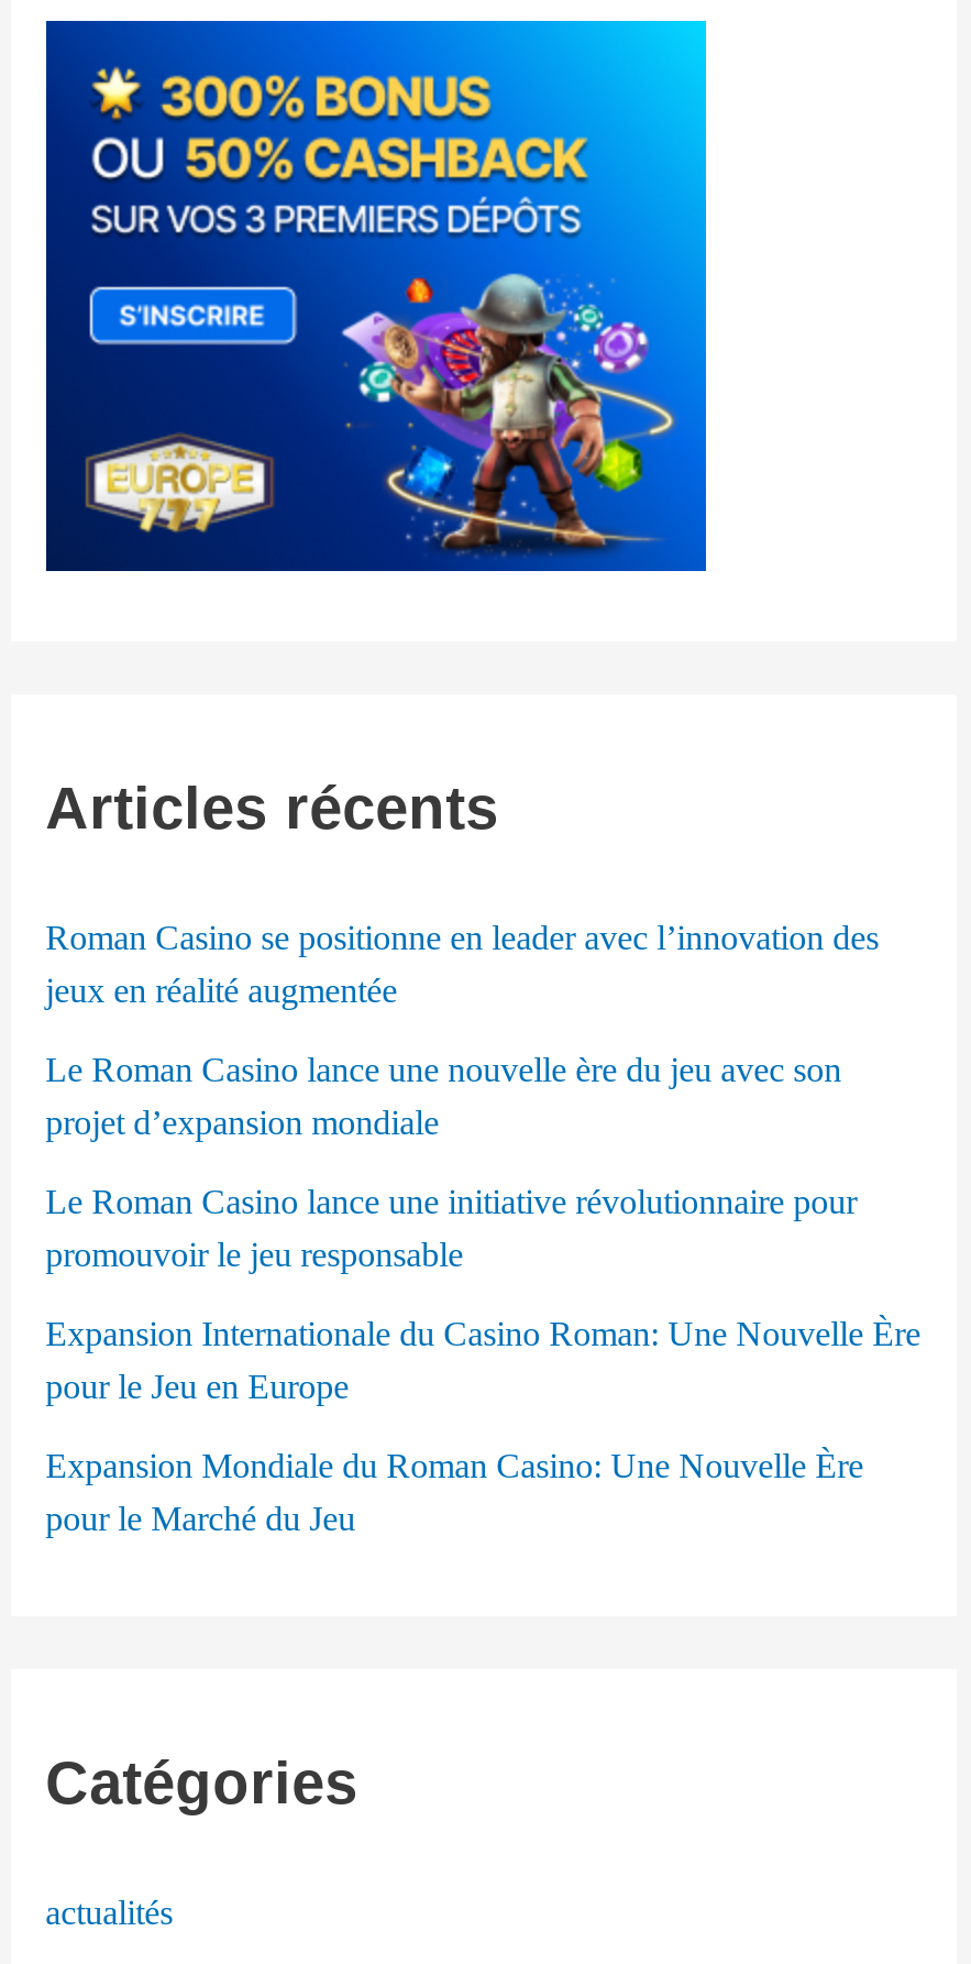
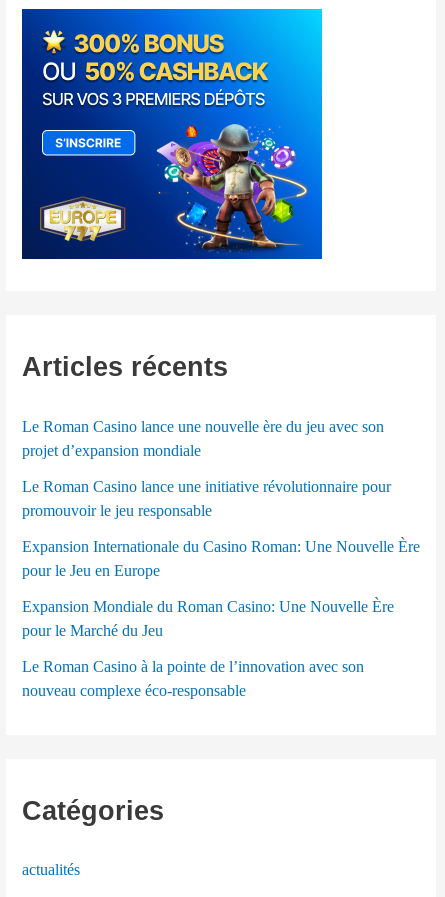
[45,919,879,1009] Roman Casino se positionne en leader avec l’innovation des | jeux en réalité augmentée -> none
moved [45,1051,921,1538] -> [22,418,420,639]: Le Roman Casino lance une nouvelle ère du jeu avec son | projet d’expansion mondiale | Le Roman Casino lance une initiative révolutionnaire pour | promouvoir le jeu responsable | Expansion Internationale du Casino Roman: Une Nouvelle Ère | pour le Jeu en Europe | Expansion Mondiale du Roman Casino: Une Nouvelle Ère | pour le Marché du Jeu
none -> [22,658,364,699] Le Roman Casino à la pointe de l’innovation avec son | nouveau complexe éco-responsable

